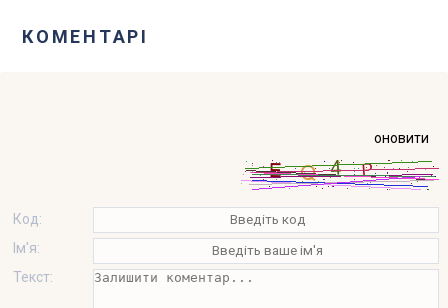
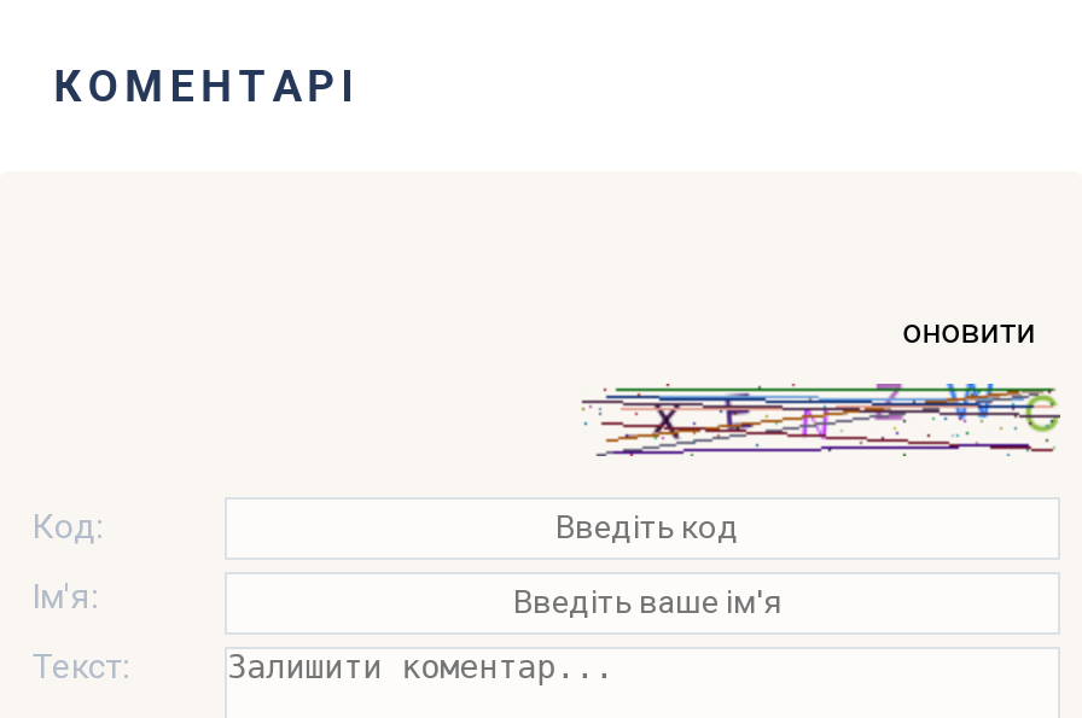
[241,159,440,191] [image] -> [580,381,1063,459] [image]

